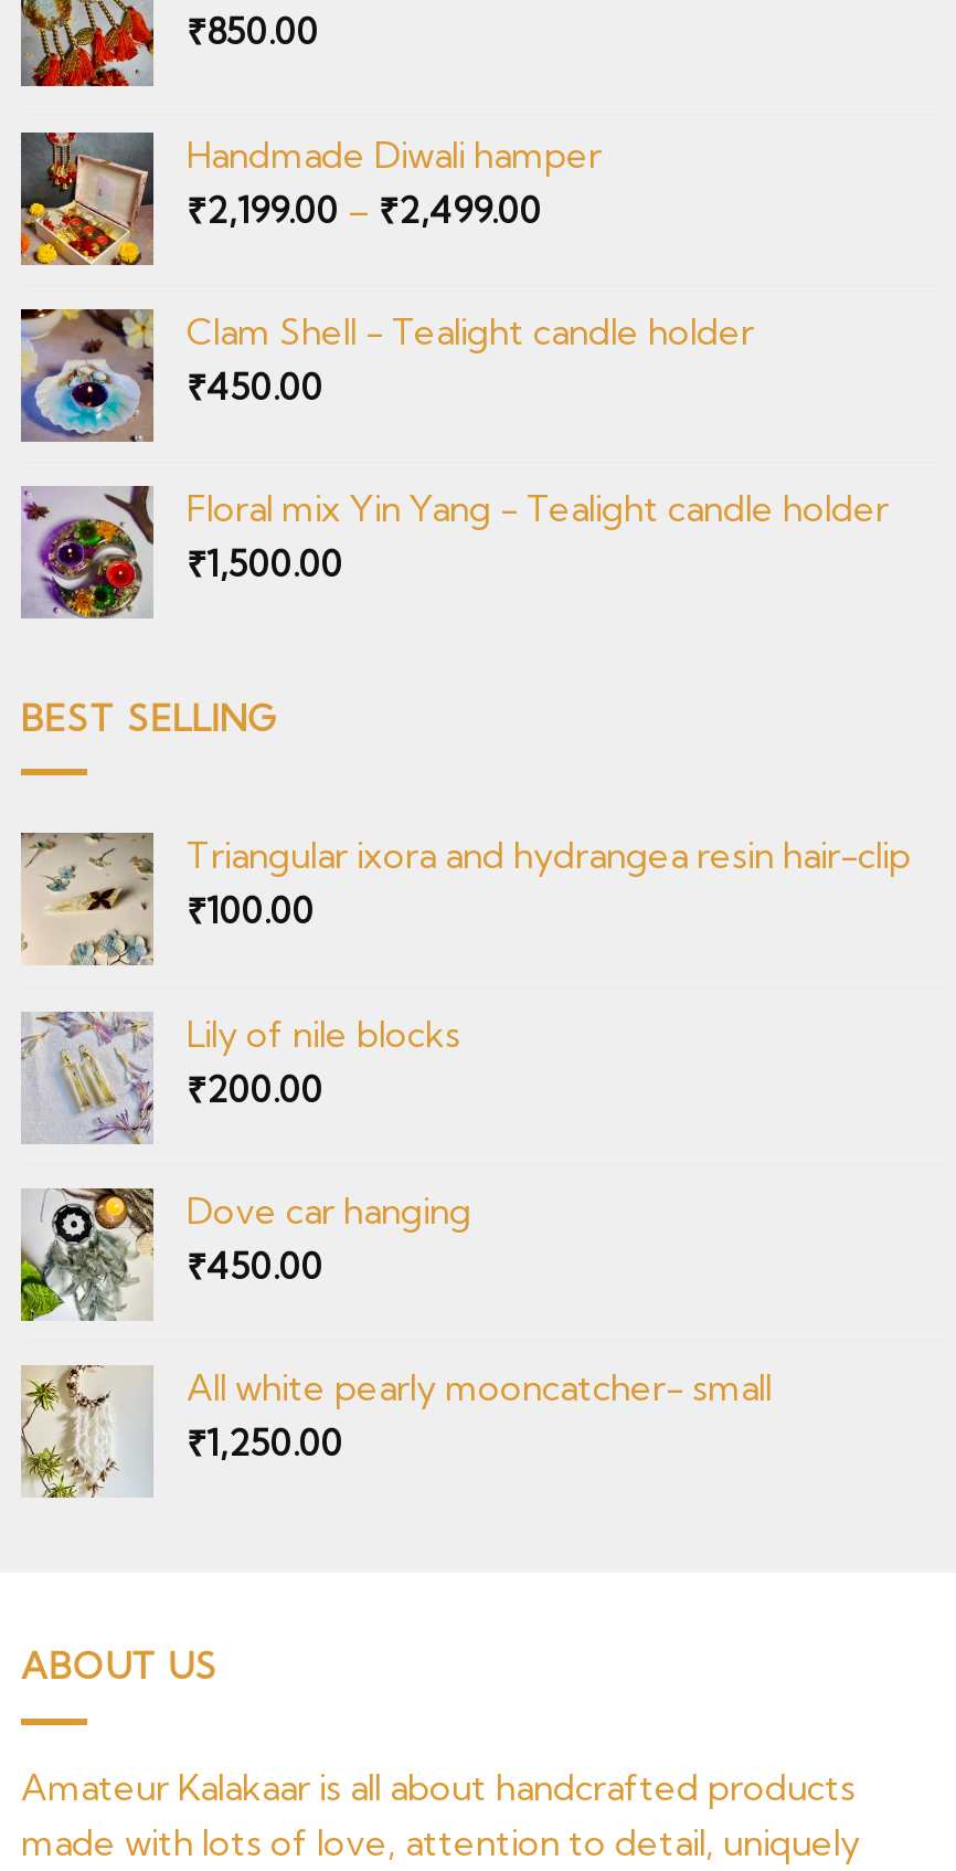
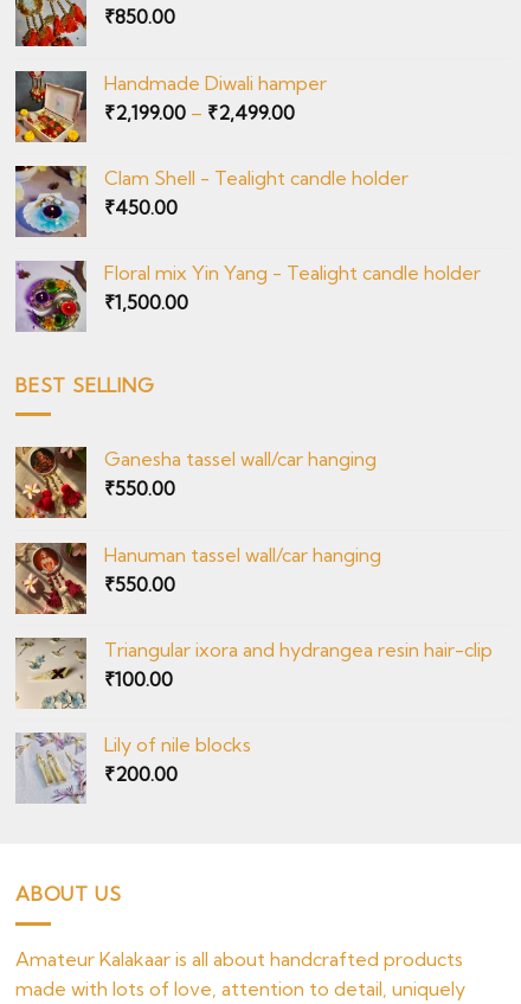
none -> [15,447,381,597] [image] | Ganesha tassel wall/car hanging | ₹550.00 | Hanuman tassel wall/car hanging | ₹550.00
none -> [15,542,88,615] [image]
moved [19,831,911,1112] -> [14,635,493,786]: [image] | Triangular ixora and hydrangea resin hair-clip | ₹100.00 | Lily of nile blocks | ₹200.00
[19,1188,772,1465] [image] | Dove car hanging | ₹450.00 | All white pearly mooncatcher- small | ₹1,250.00 -> none
[21,1365,151,1500] [image] -> none

